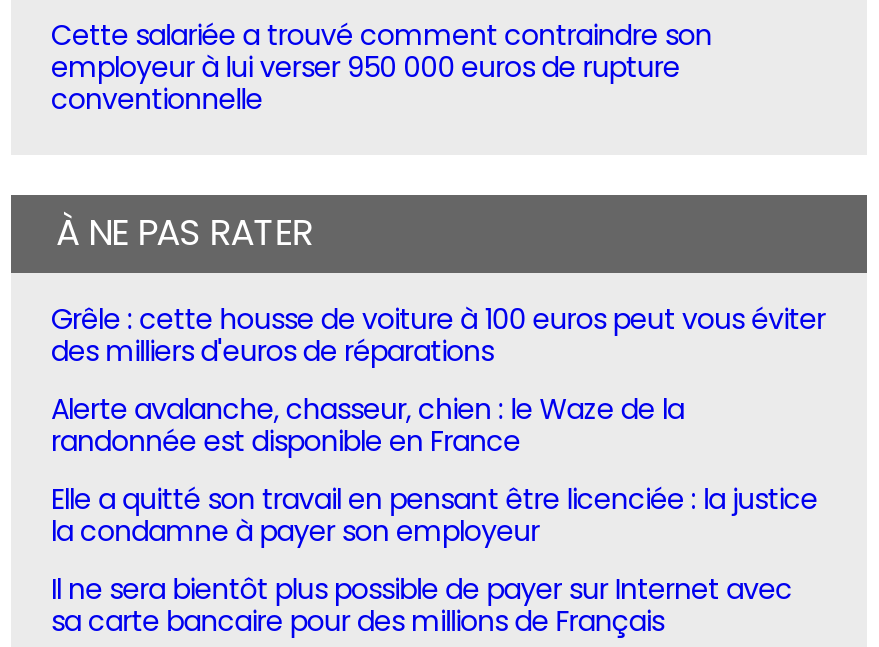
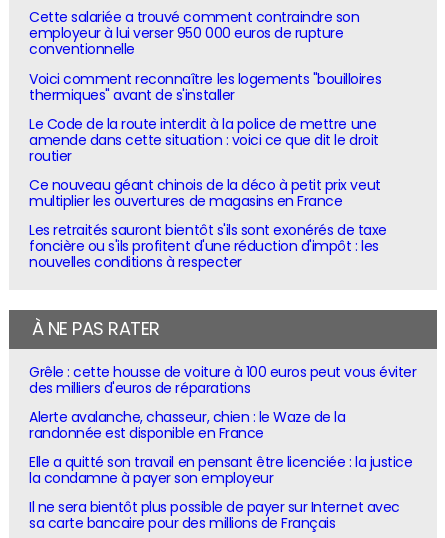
none -> [29,72,387,269] Voici comment reconnaître les logements "bouilloires | thermiques" avant de s'installer | Le Code de la route interdit à la police de mettre une | amende dans cette situation : voici ce que dit le droit | routier | Ce nouveau géant chinois de la déco à petit prix veut | multiplier les ouvertures de magasins en France | Les retraités sauront bientôt s'ils sont exonérés de taxe | foncière ou s'ils profitent d'une réduction d'impôt : les | nouvelles conditions à respecter

